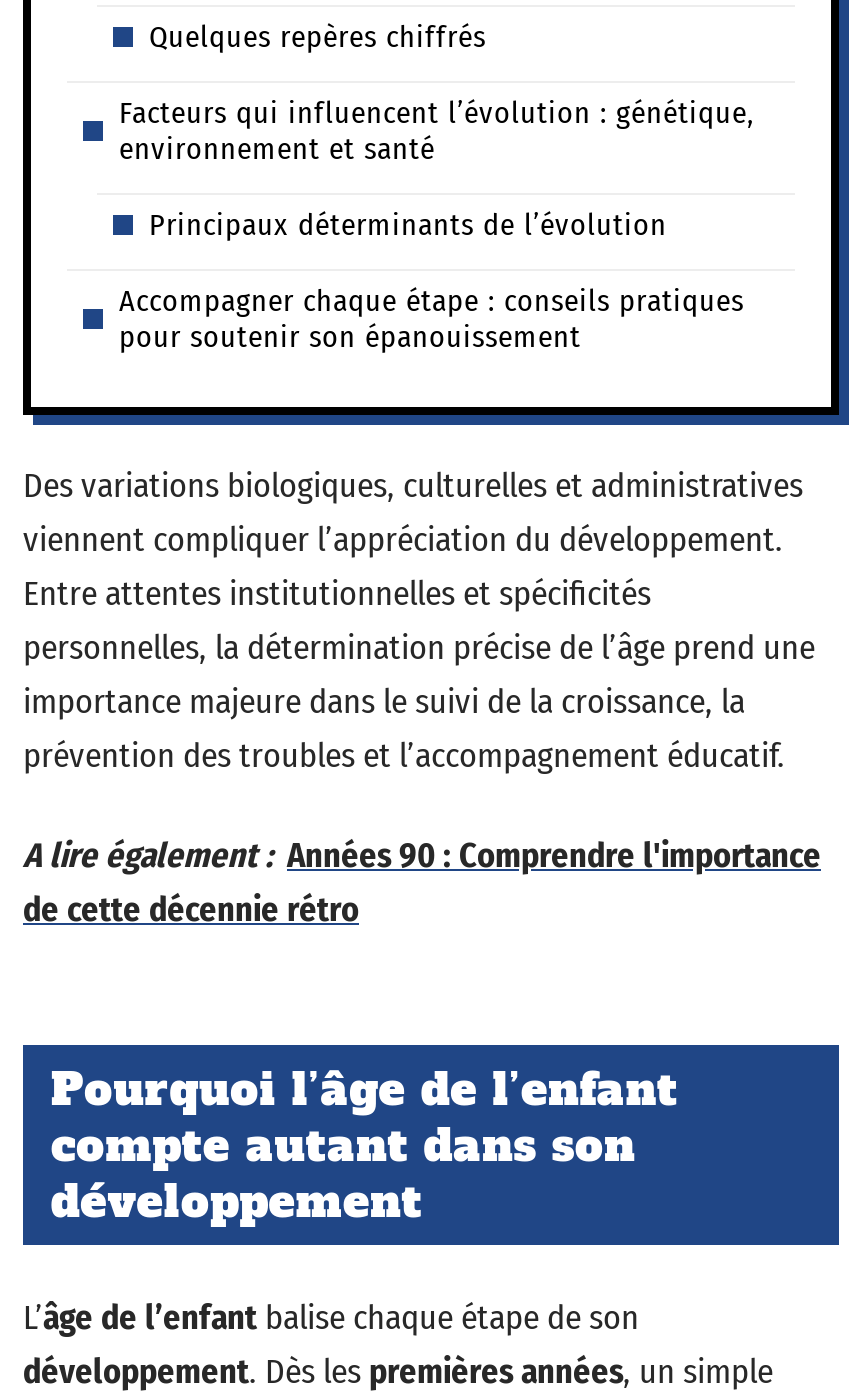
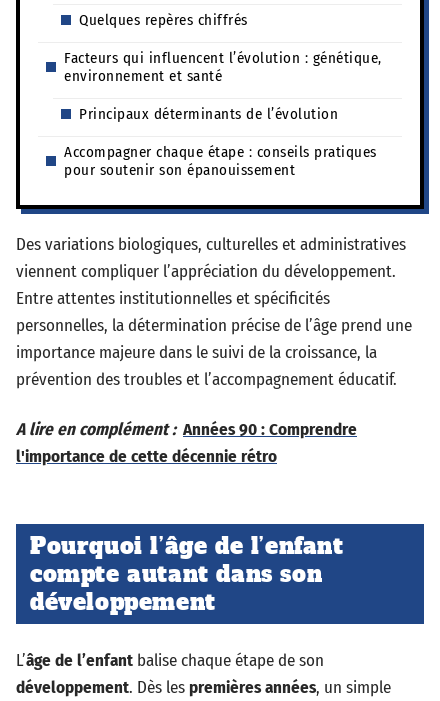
[23,834,821,930] A lire également : Années 90 : Comprendre l'importance | de cette décennie rétro -> [16,418,357,466] A lire en complément : Années 90 : Comprendre | l'importance de cette décennie rétro

